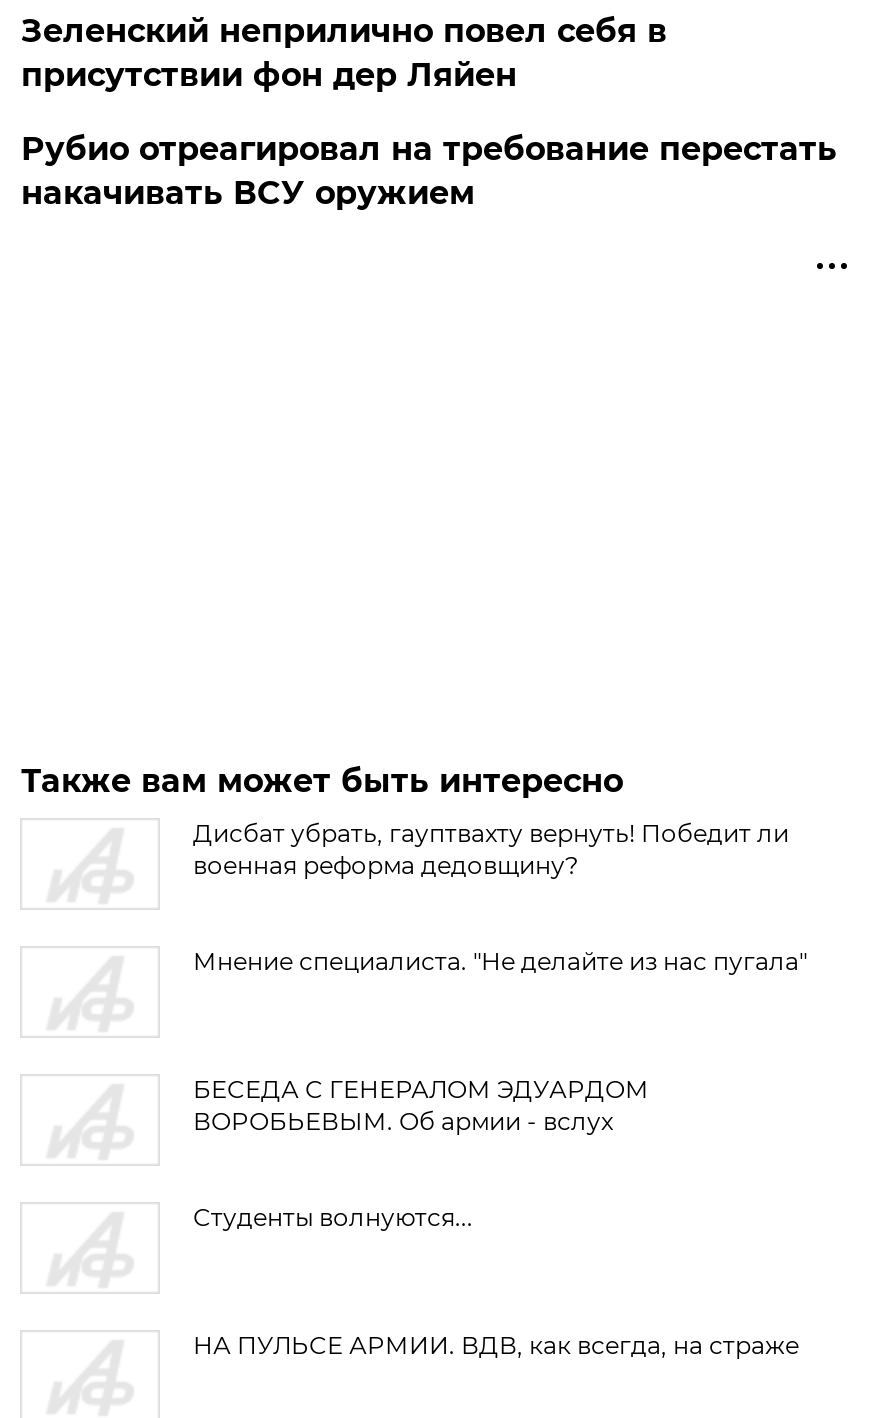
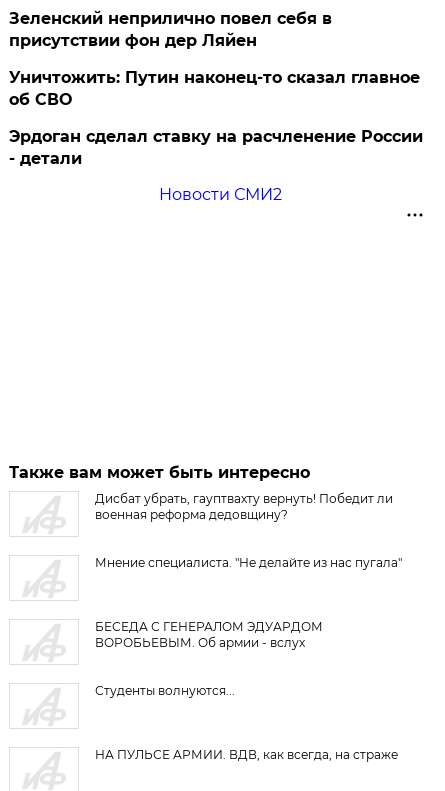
[21,130,837,212] Рубио отреагировал на требование перестать | накачивать ВСУ оружием -> [9,68,423,204] Уничтожить: Путин наконец-то сказал главное | об СВО | Эрдоган сделал ставку на расчленение России | - детали | Новости СМИ2

